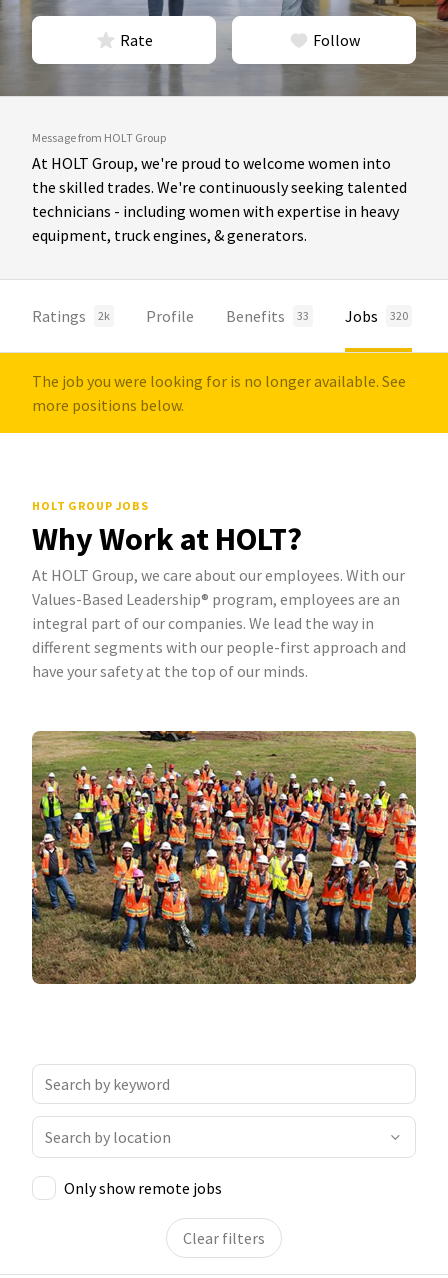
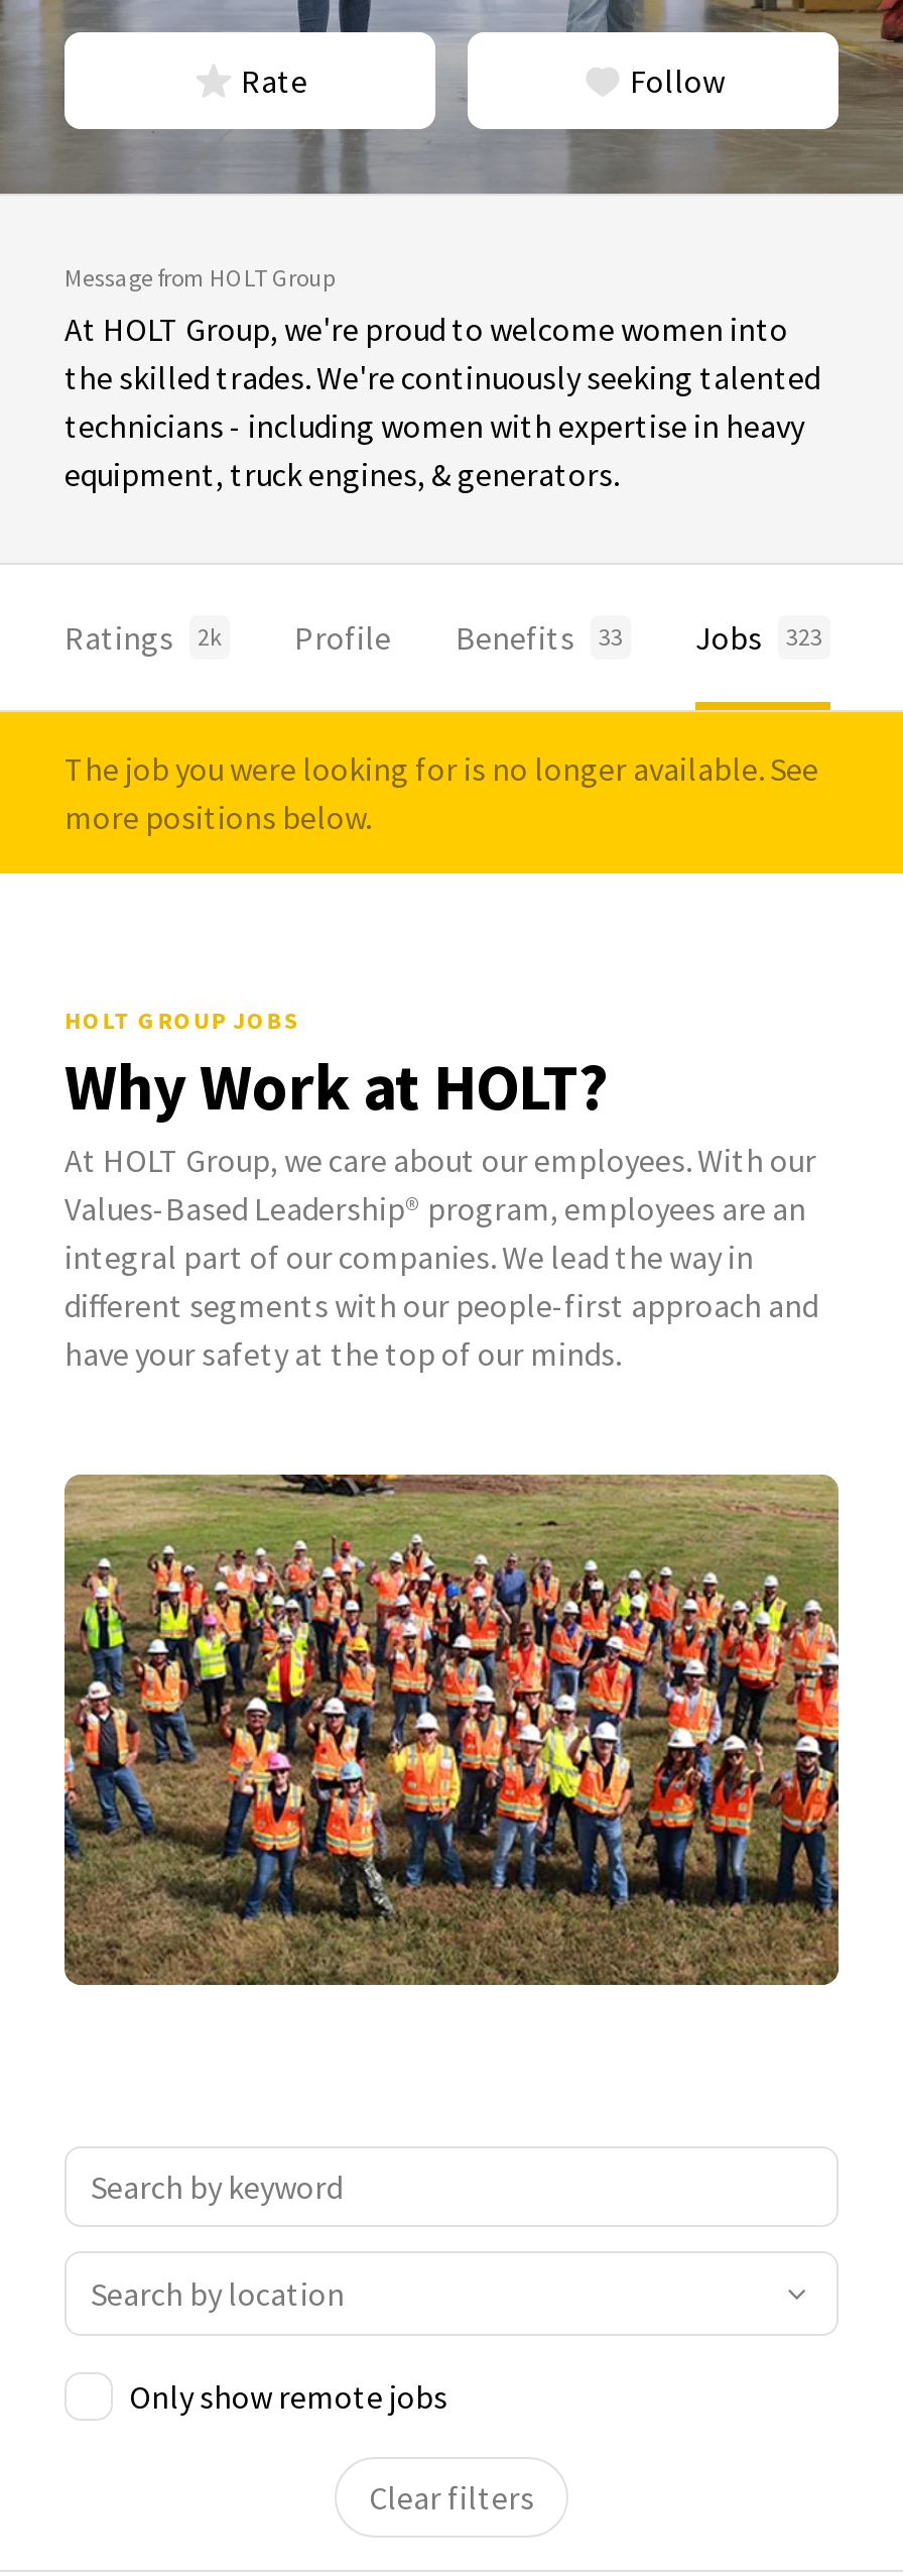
[345,306,408,326] Jobs 320 -> [695,617,822,658] Jobs 323

